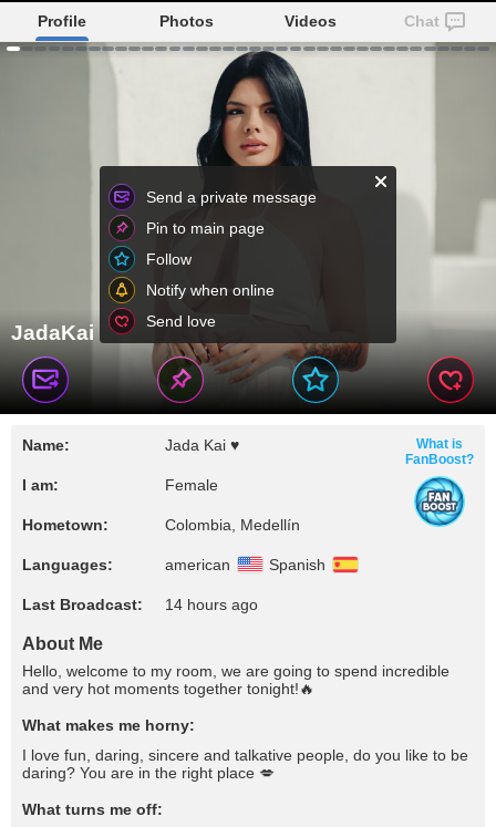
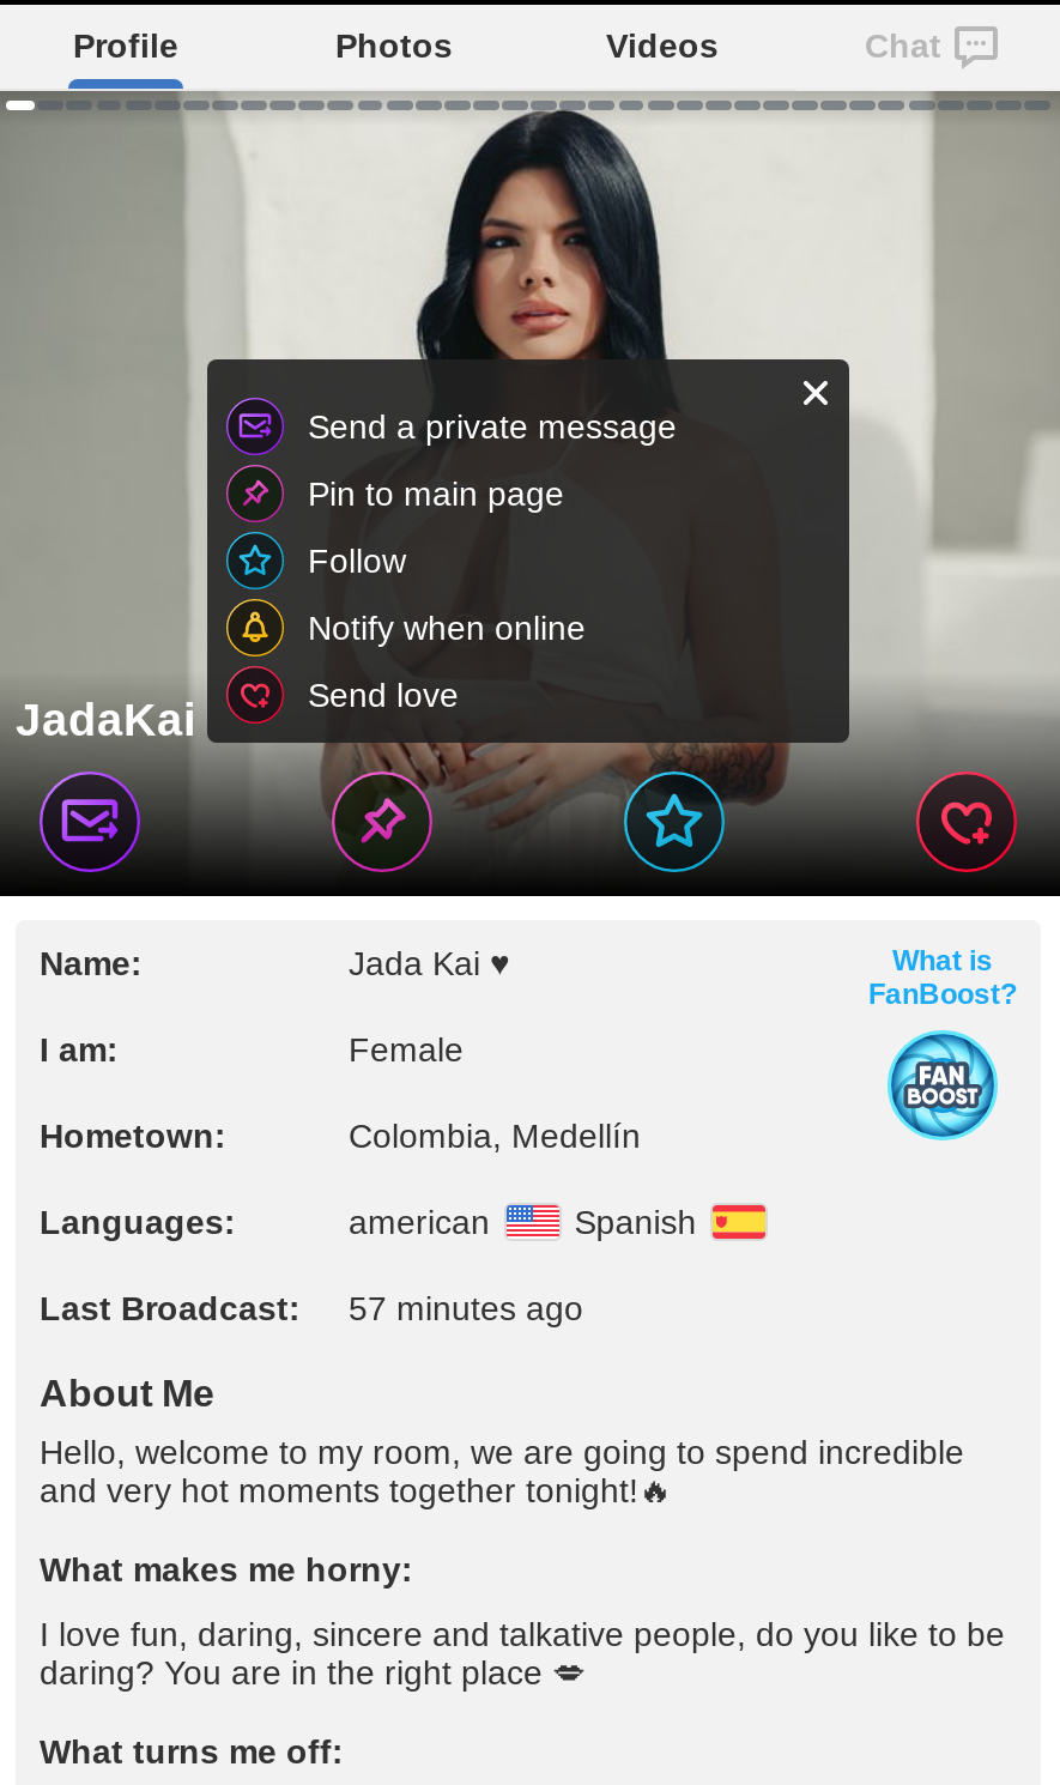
[22,596,258,613] Last Broadcast: 14 hours ago -> [40,1289,583,1327] Last Broadcast: 57 minutes ago

